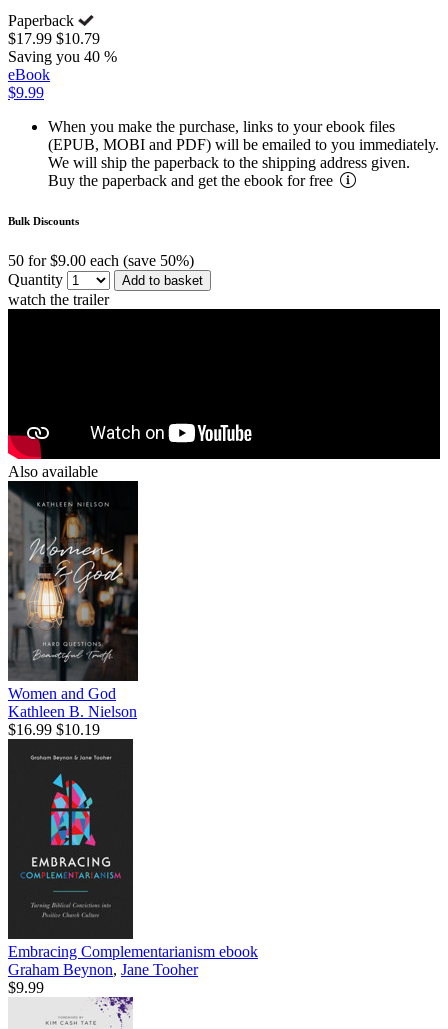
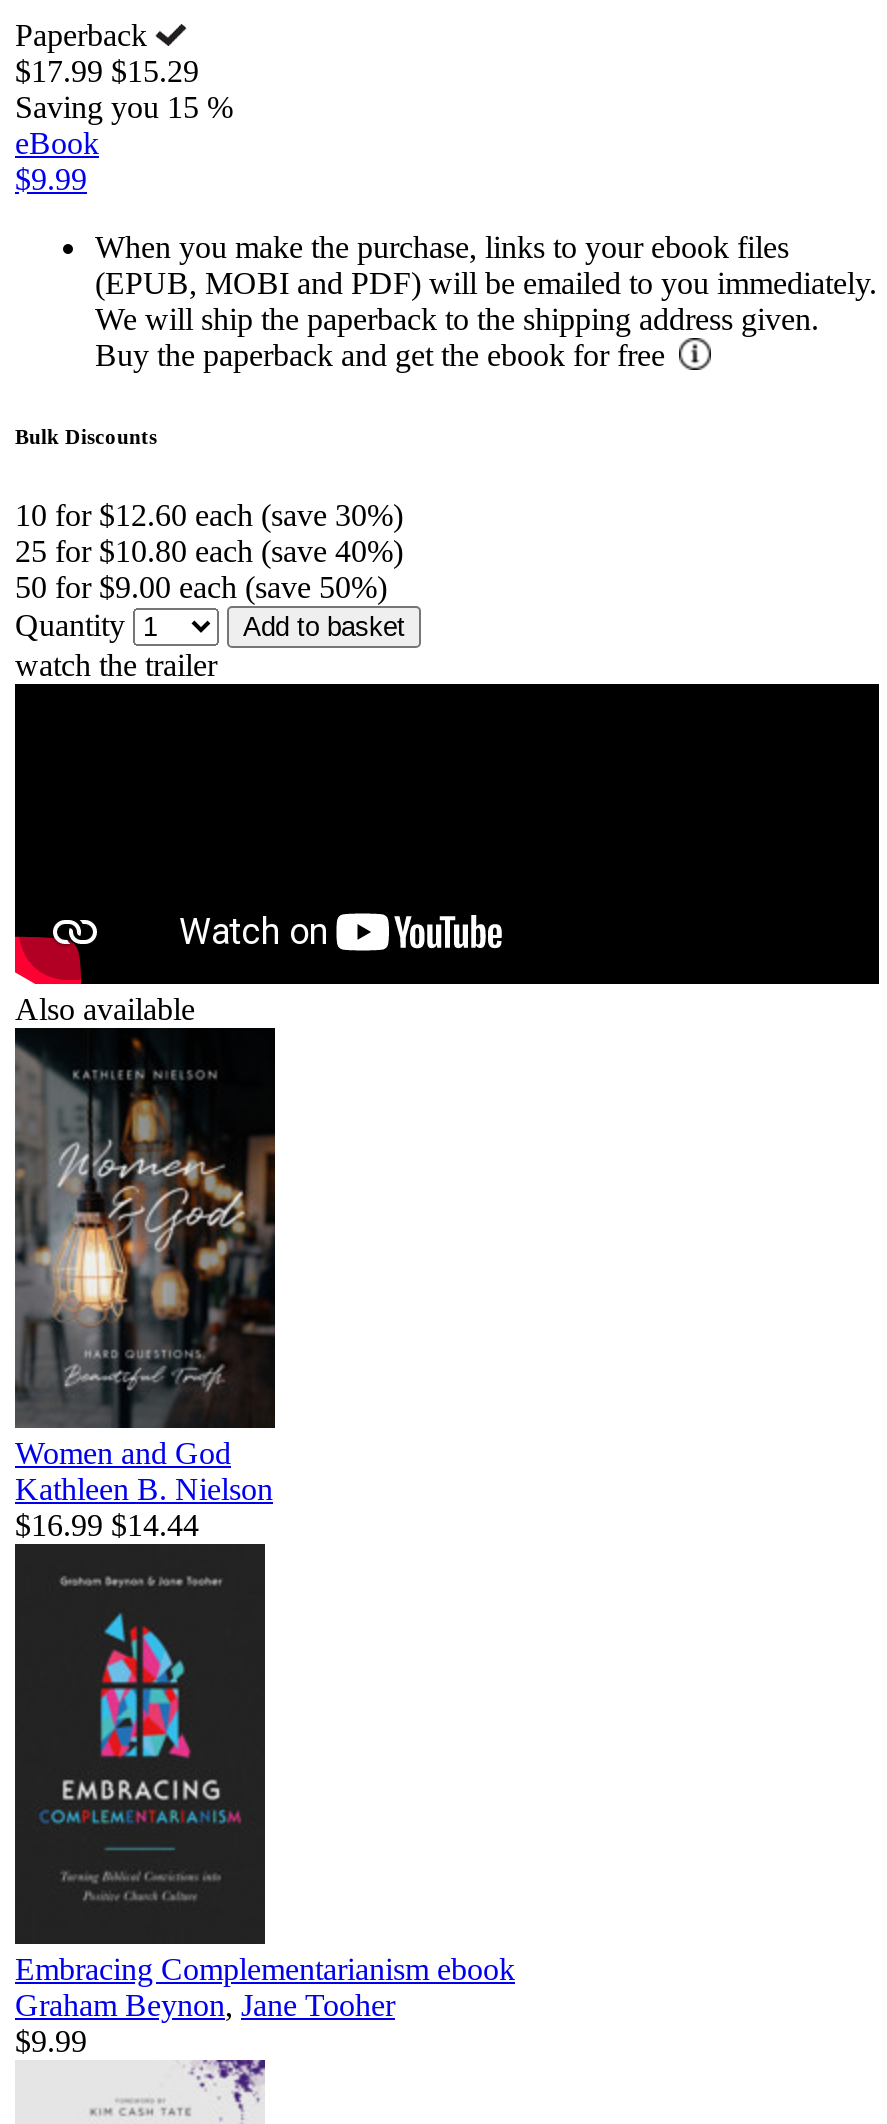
[8,30,100,47] $17.99 $10.79 -> [15,54,199,88] $17.99 $15.29
[8,48,117,65] Saving you 40 % -> [15,90,233,124] Saving you 15 %
none -> [15,498,403,568] 10 for $12.60 each (save 30%) | 25 for $10.80 each (save 40%)
[8,721,100,738] $16.99 $10.19 -> [15,1508,199,1542] $16.99 $14.44

